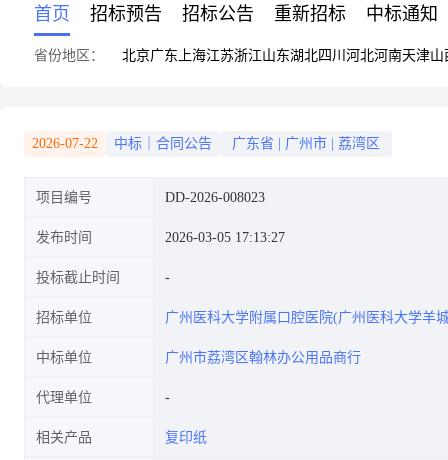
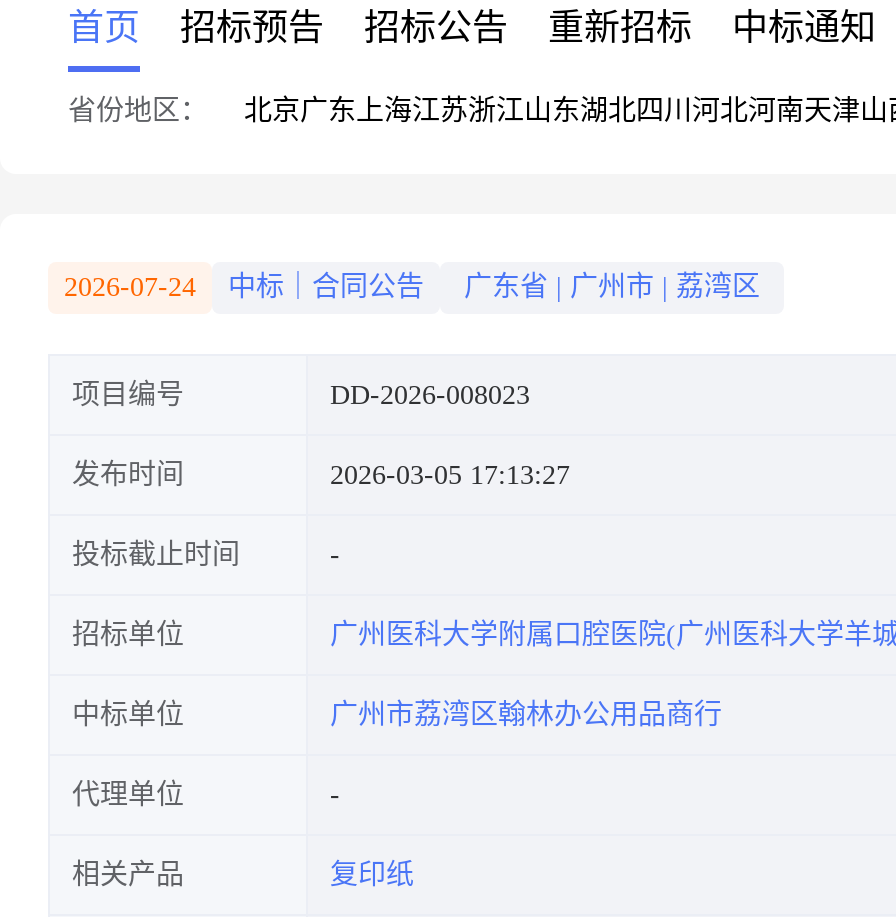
[32,136,98,151] 2026-07-22 -> [64,272,196,302] 2026-07-24

